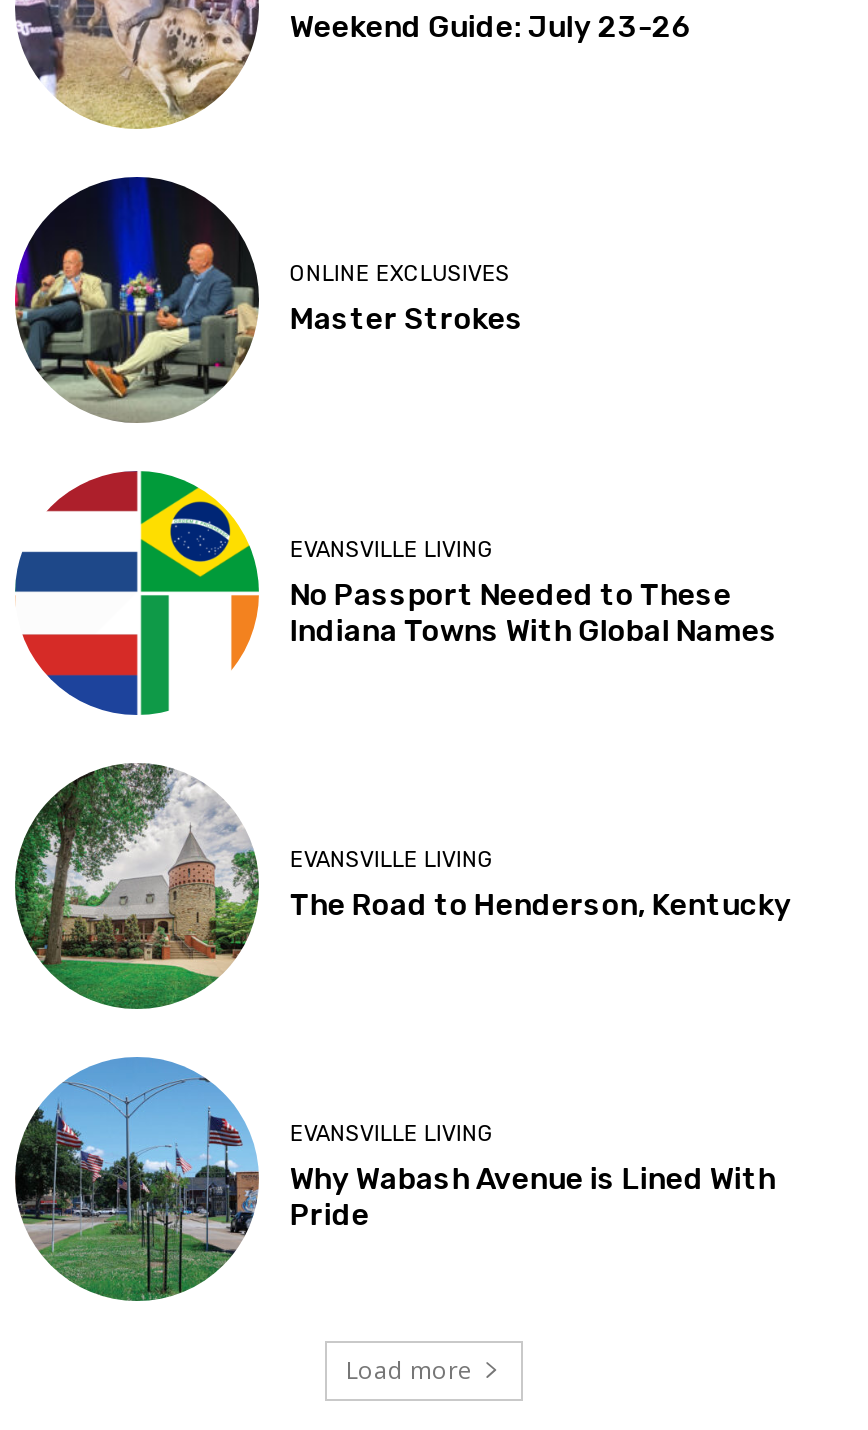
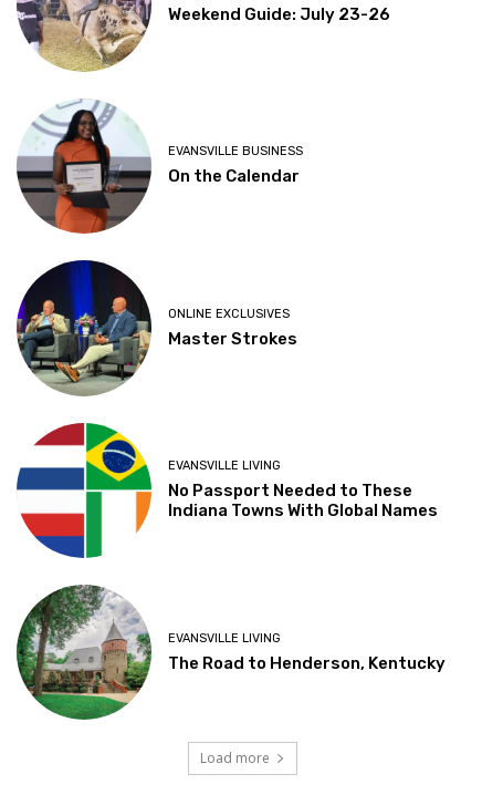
none -> [17,97,303,234] [image] | EVANSVILLE BUSINESS | On the Calendar
moved [11,172,792,922] -> [14,257,446,673]: [image] | ONLINE EXCLUSIVES | Master Strokes | EVANSVILLE LIVING | No Passport Needed to These | Indiana Towns With Global Names | EVANSVILLE LIVING | The Road to Henderson, Kentucky
[15,1056,776,1302] [image] | EVANSVILLE LIVING | Why Wabash Avenue is Lined With | Pride -> none

